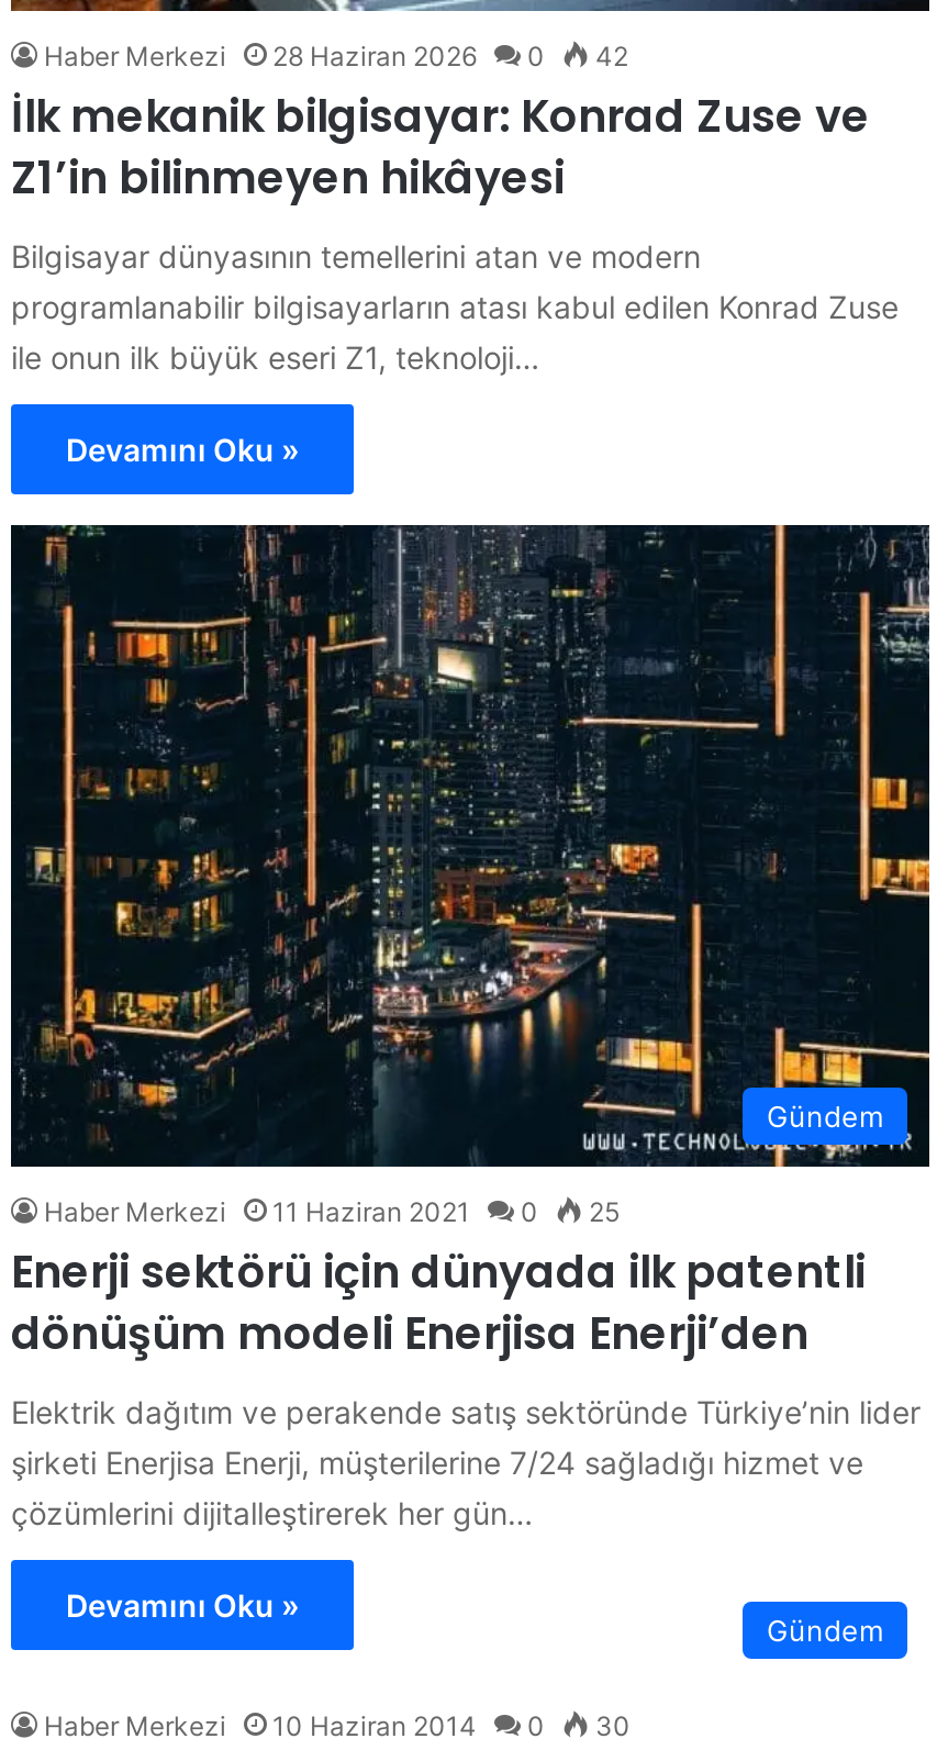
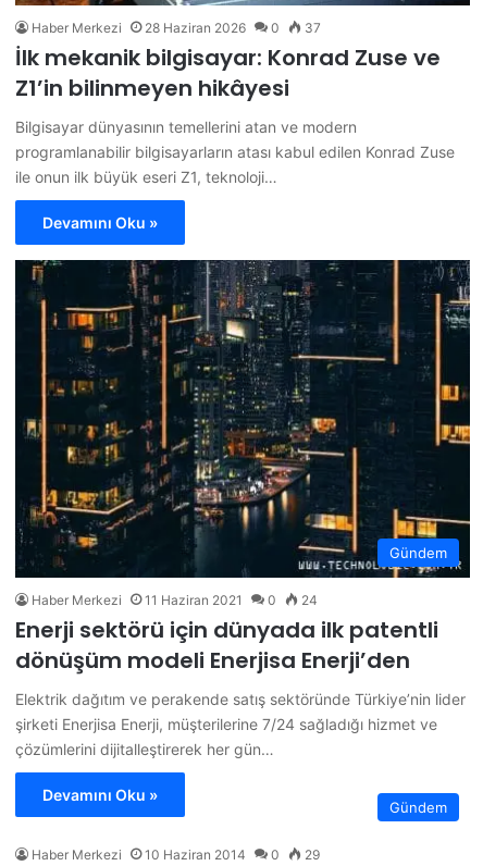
[44,40,628,73] Haber Merkezi 28 Haziran 2026 0 42 -> [32,20,321,36] Haber Merkezi 28 Haziran 2026 0 37
[44,1196,620,1229] Haber Merkezi 11 Haziran 2021 0 25 -> [32,592,318,608] Haber Merkezi 11 Haziran 2021 0 24
[44,1710,631,1743] Haber Merkezi 10 Haziran 2014 0 30 -> [32,846,320,862] Haber Merkezi 10 Haziran 2014 0 29

